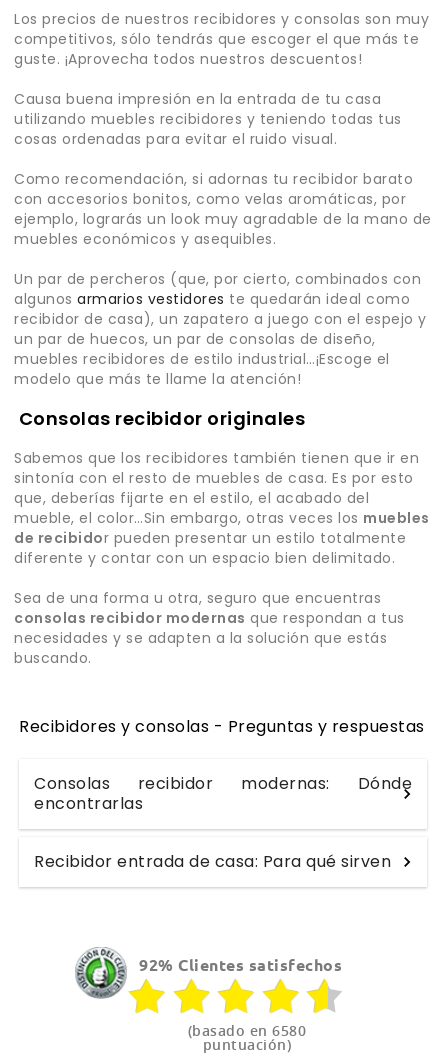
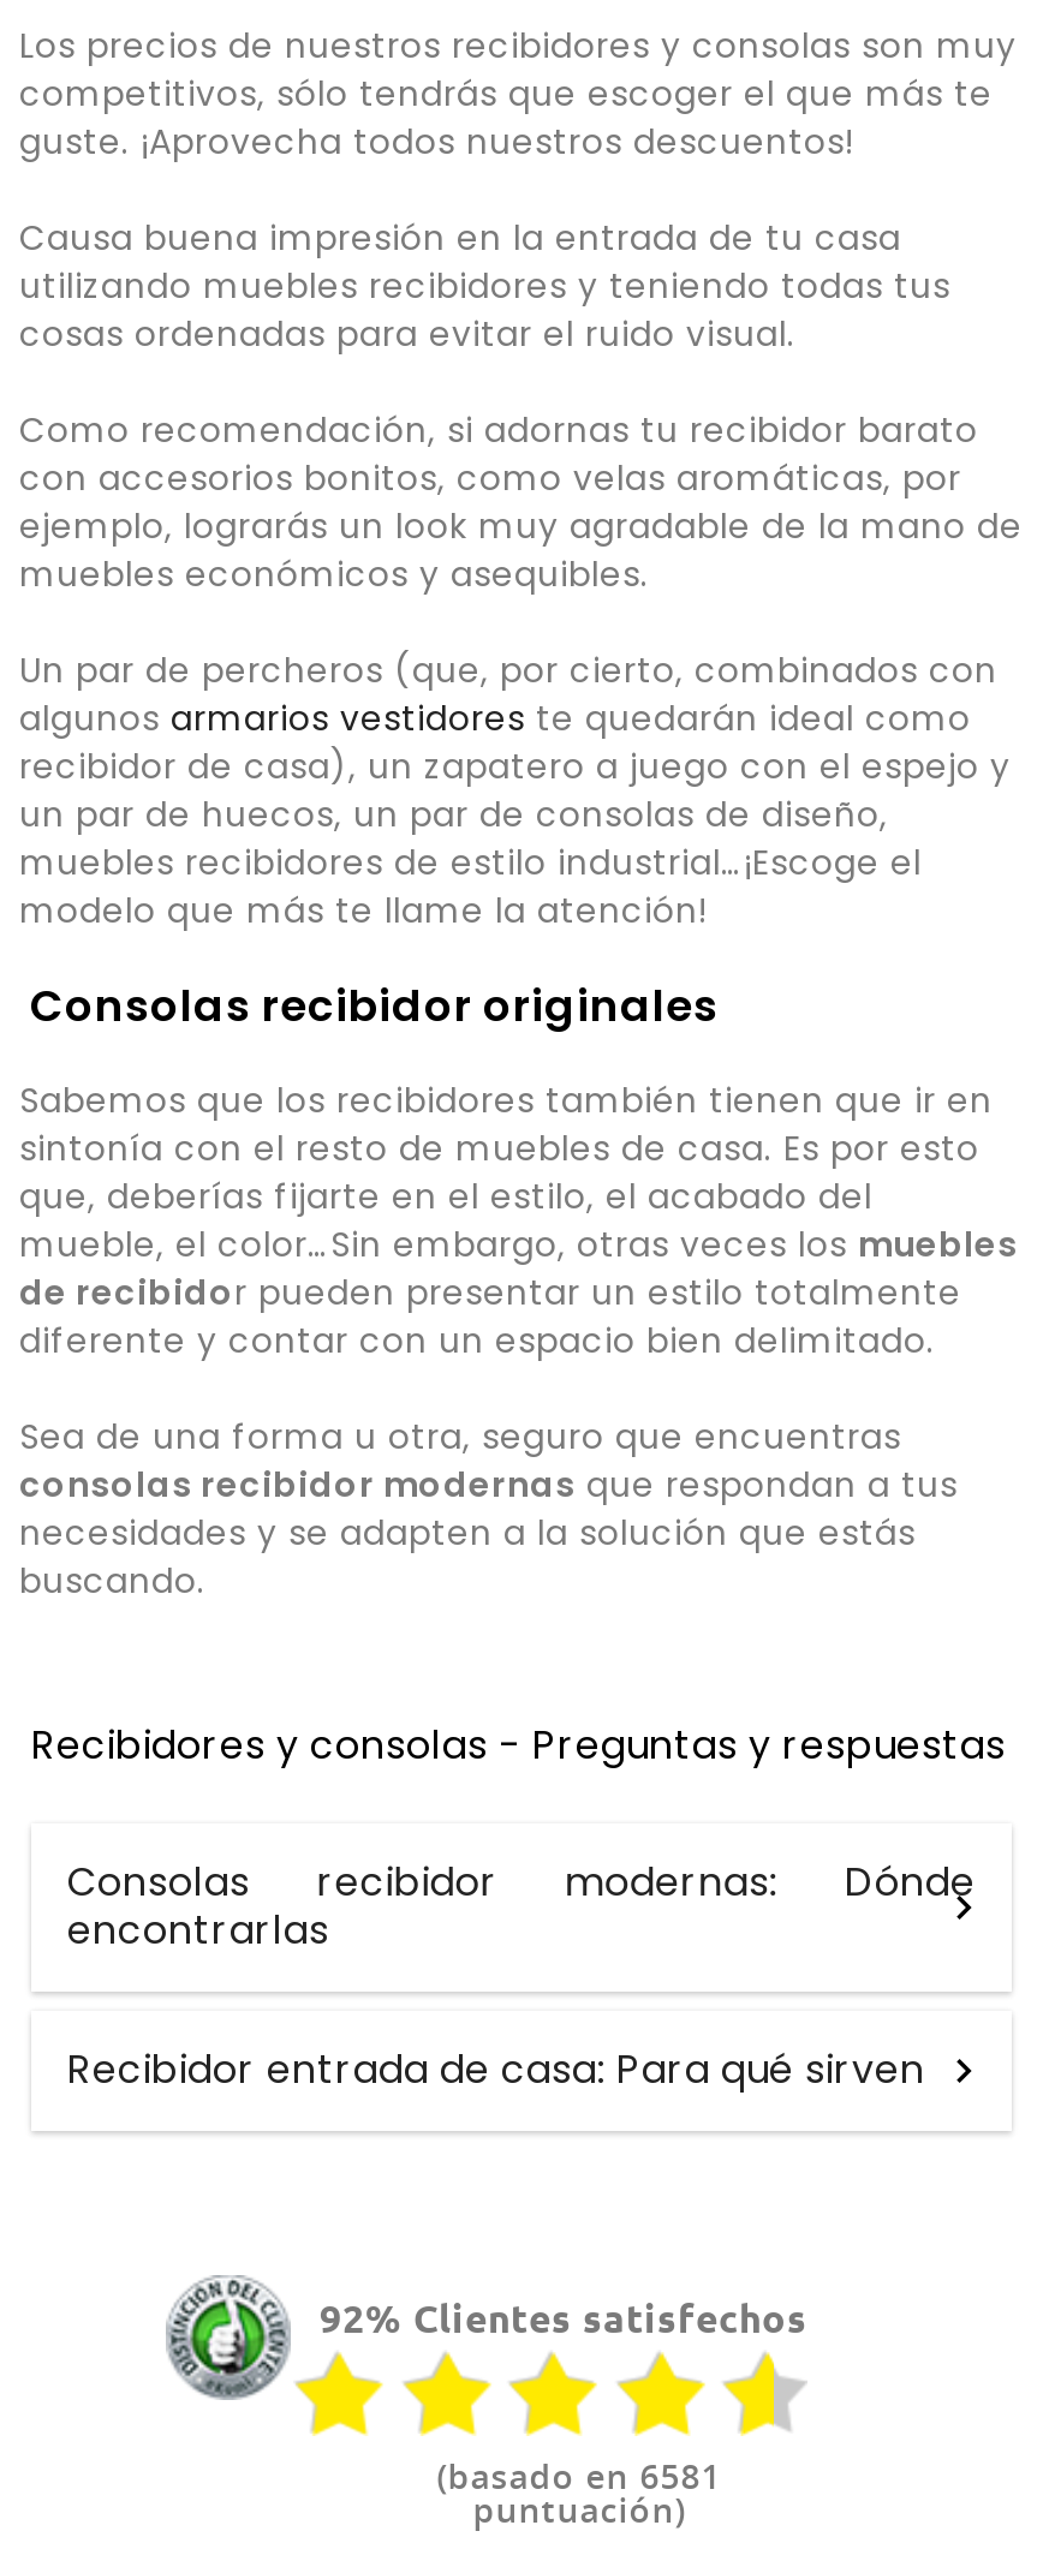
[188,1021,306,1040] (basado en 6580 -> [437,2452,721,2498] (basado en 6581

